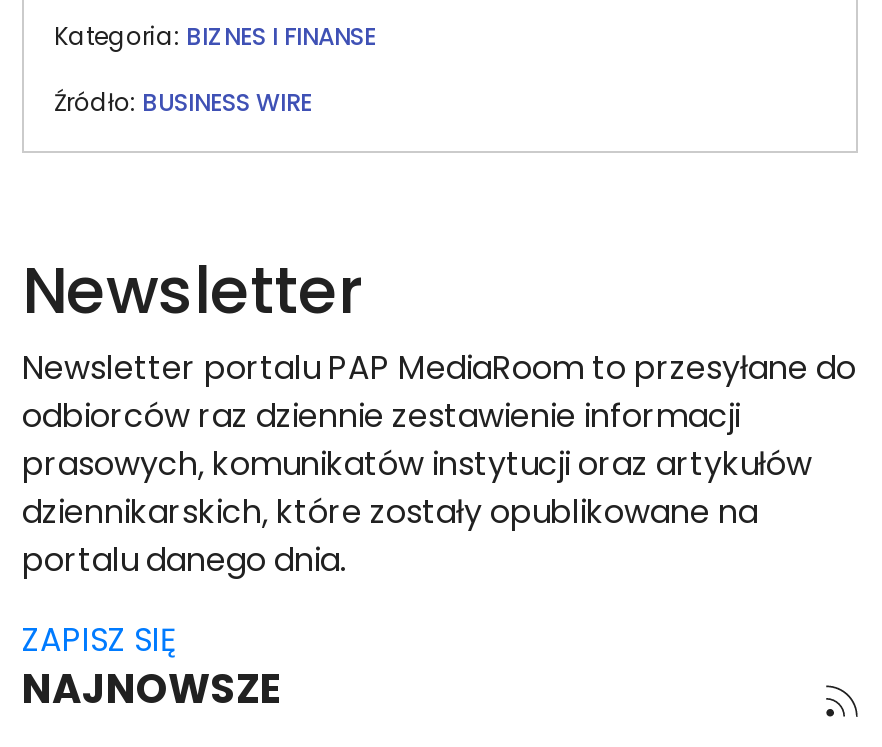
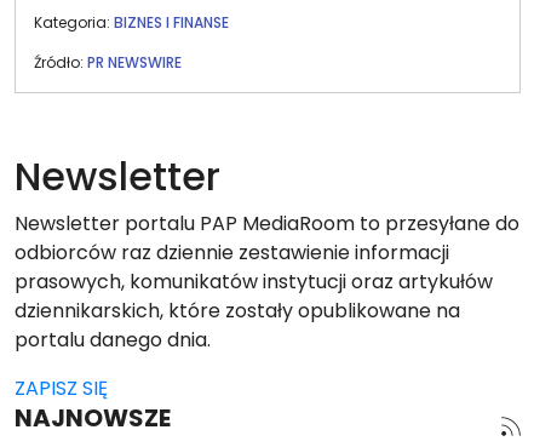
[54,84,312,118] Źródło: BUSINESS WIRE -> [34,52,182,73] Źródło: PR NEWSWIRE

